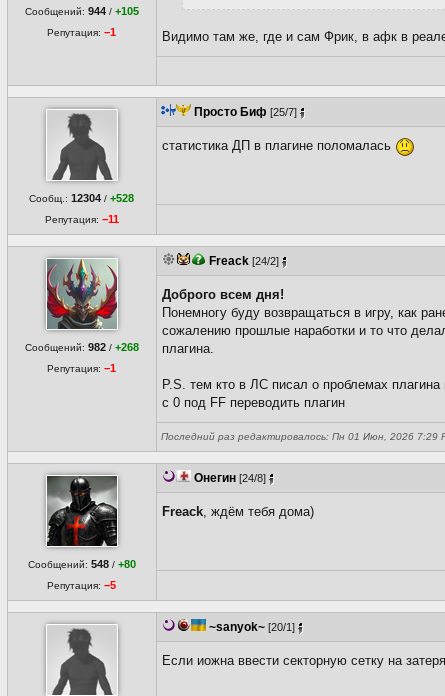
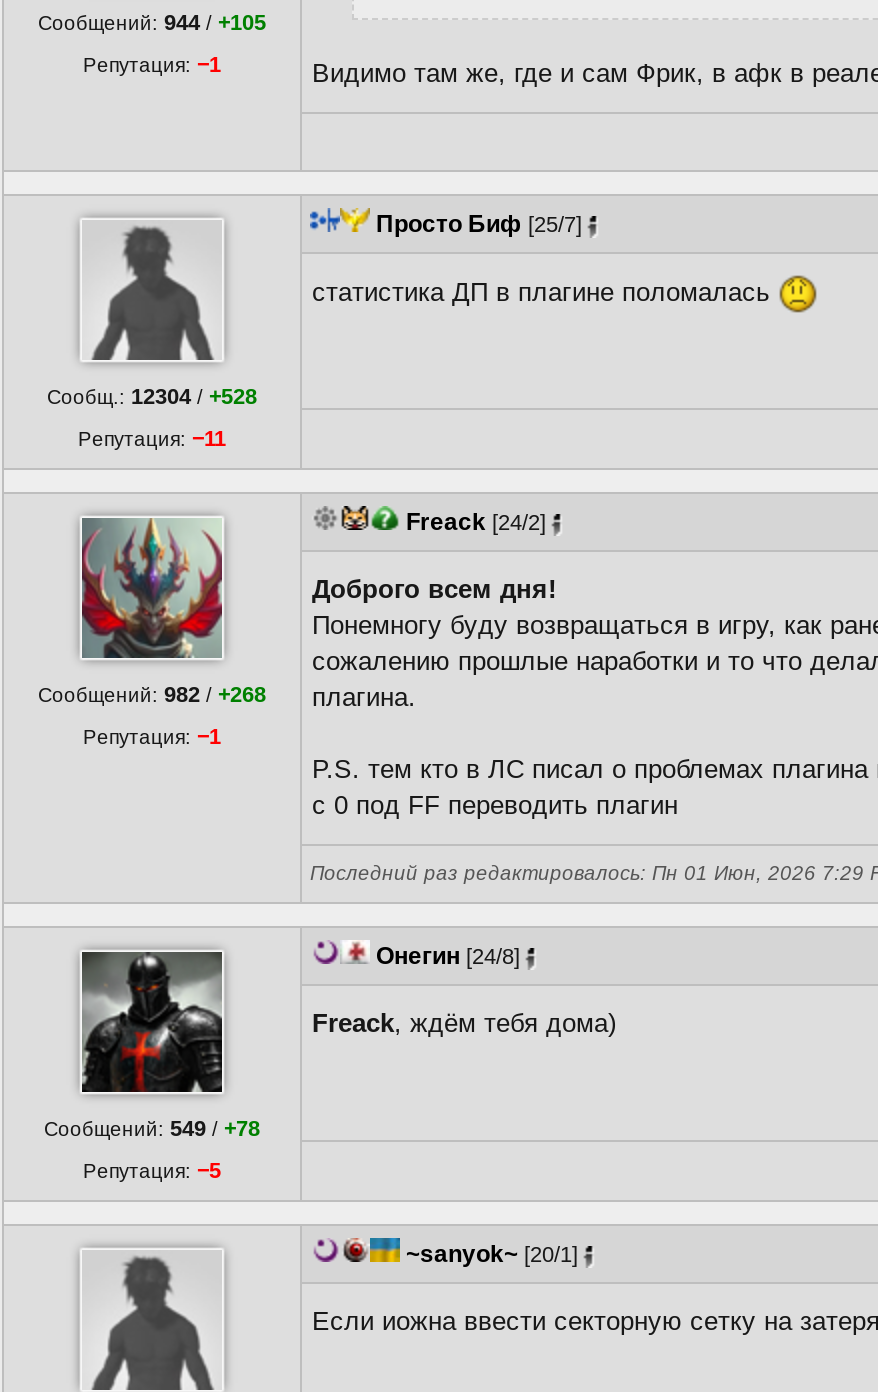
[28,558,136,570] Сообщений: 548 / +80 -> [44,1116,260,1140] Сообщений: 549 / +78

